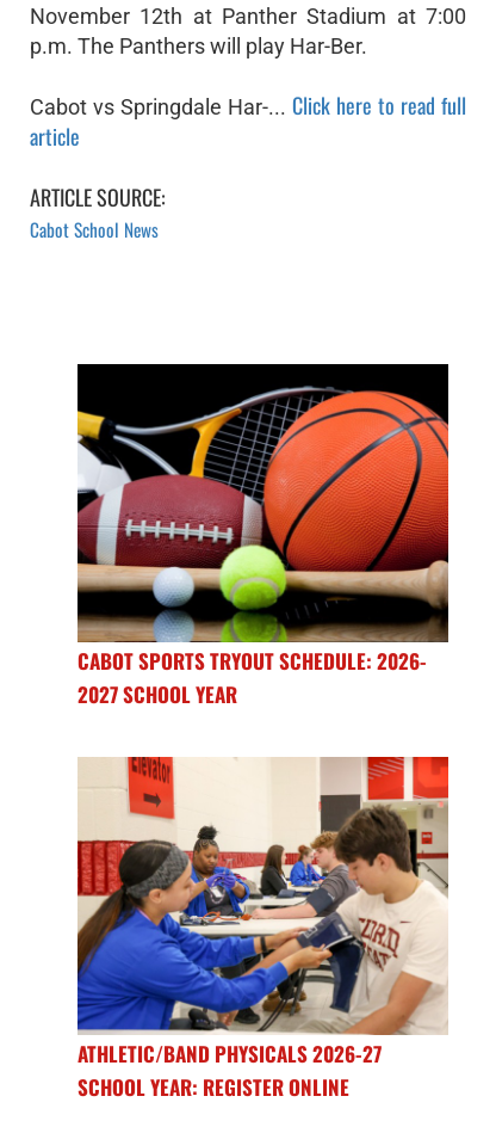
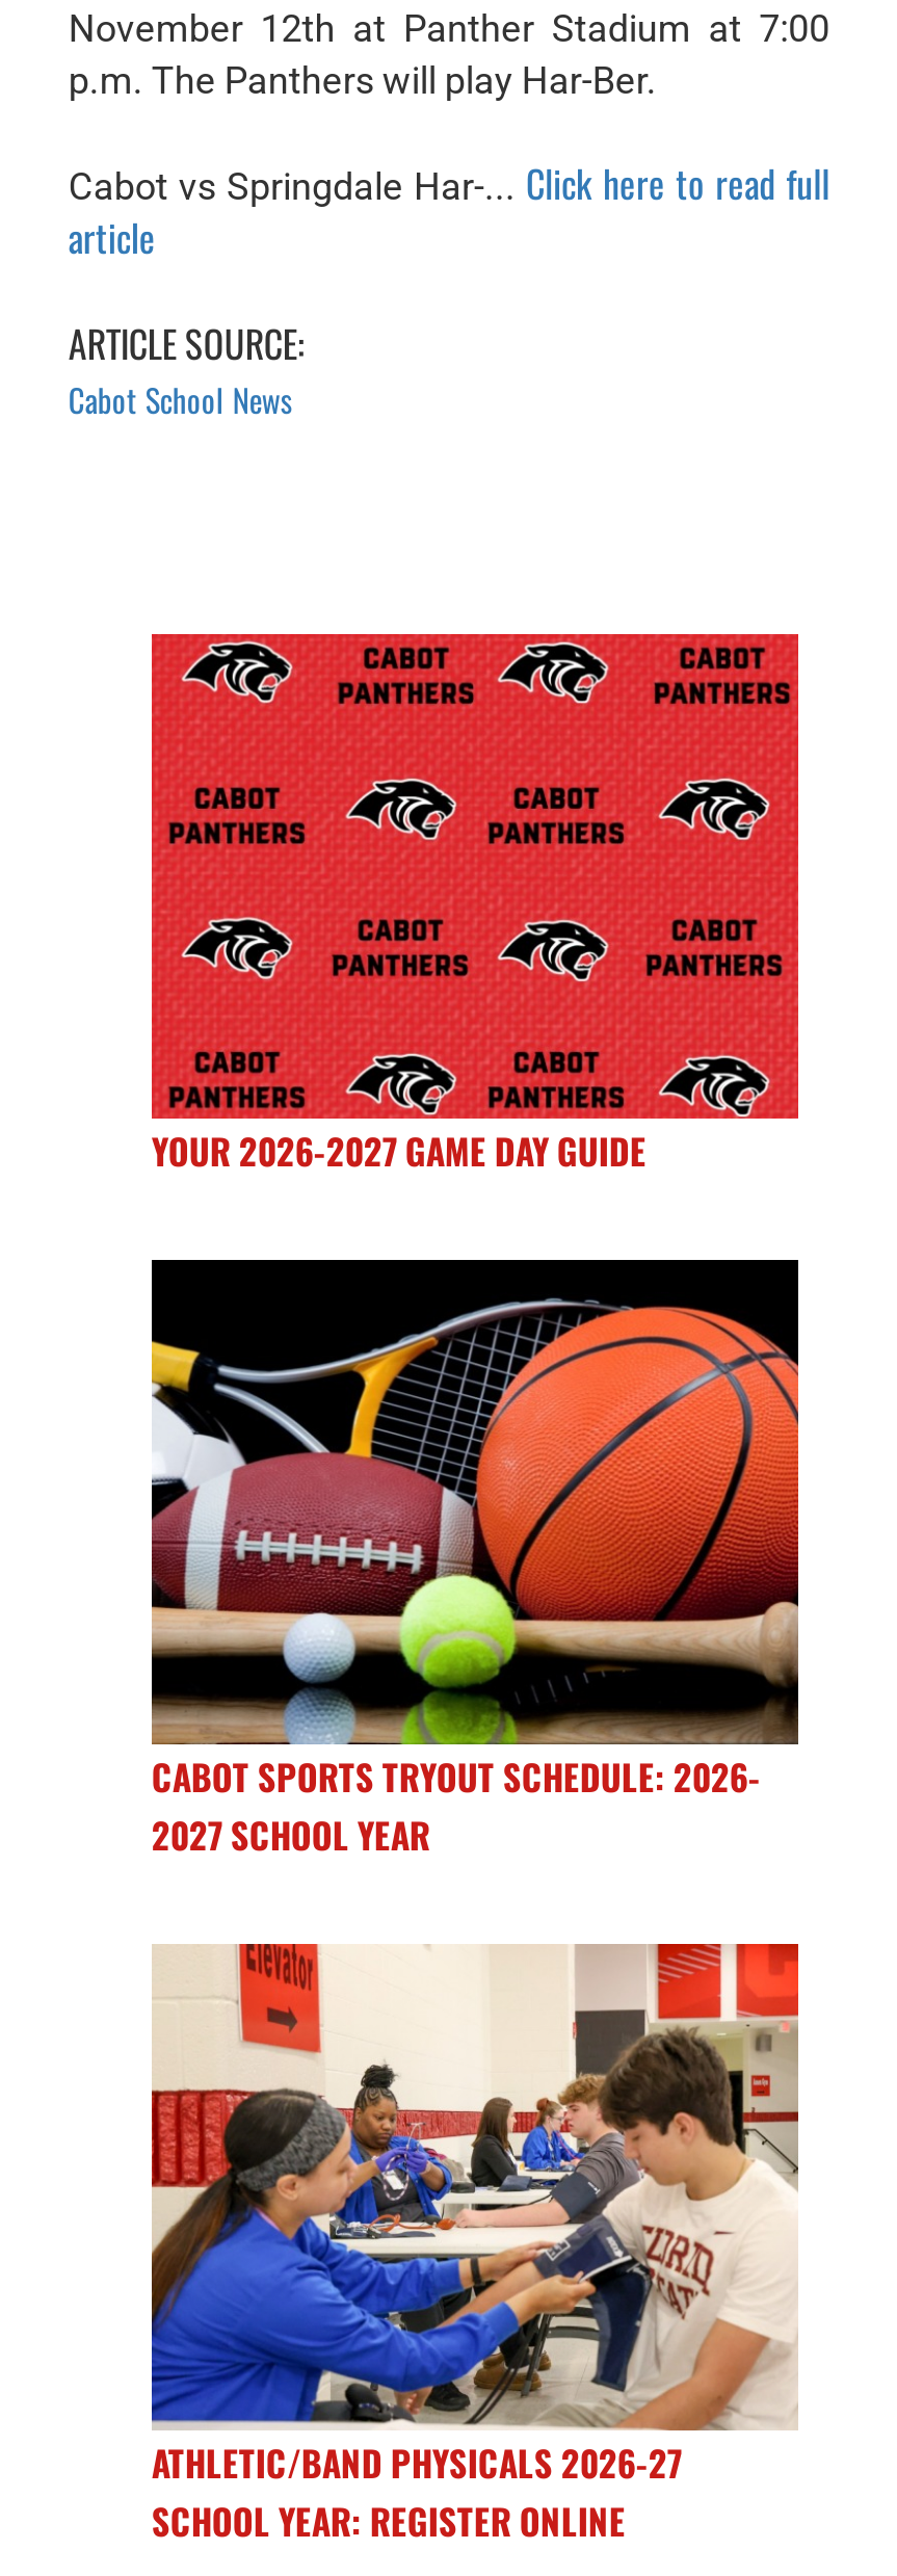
none -> [150,632,800,1177] [image] | YOUR 2026-2027 GAME DAY GUIDE

